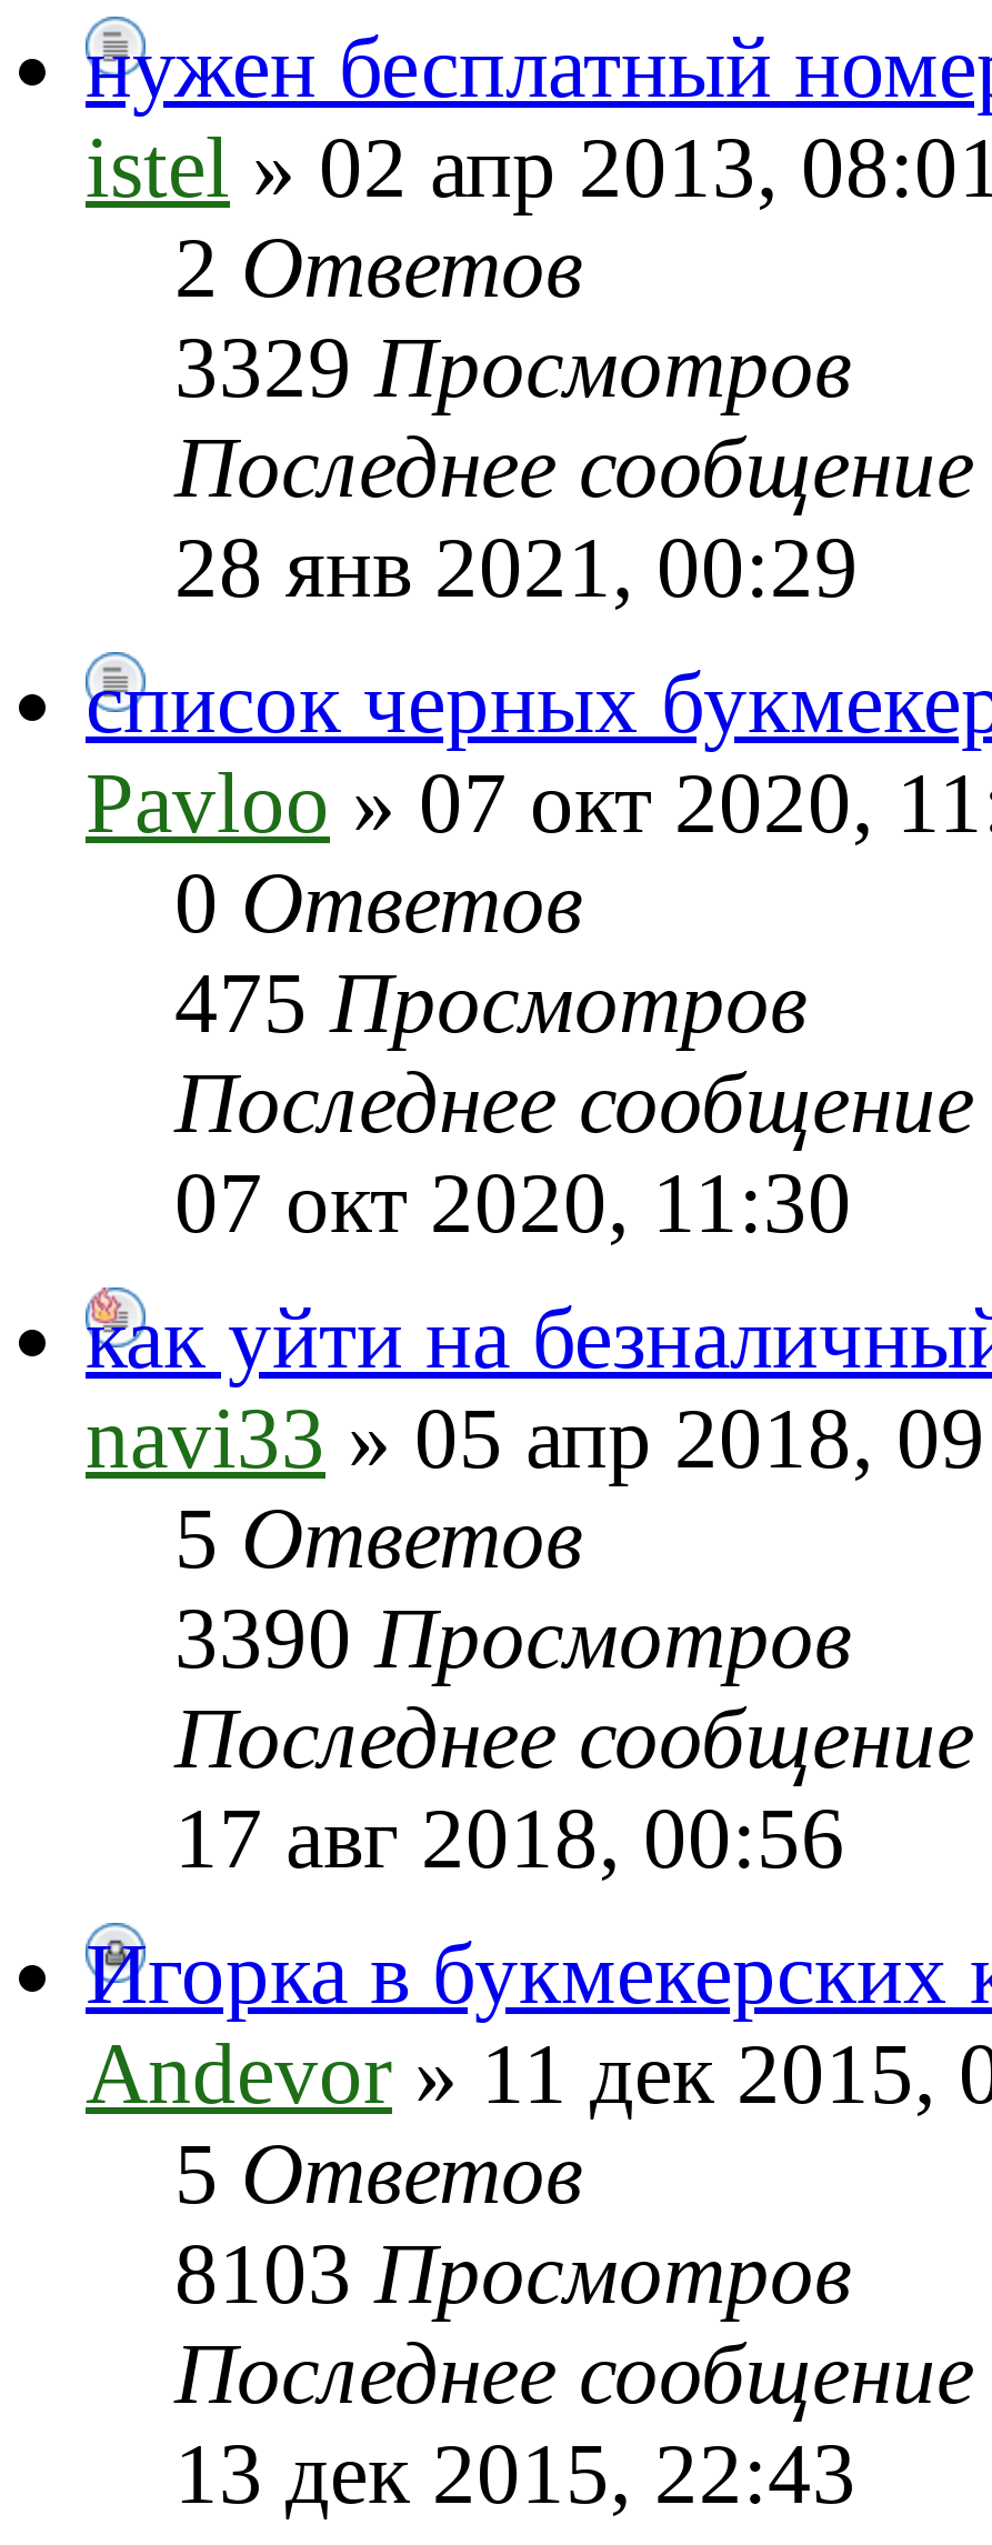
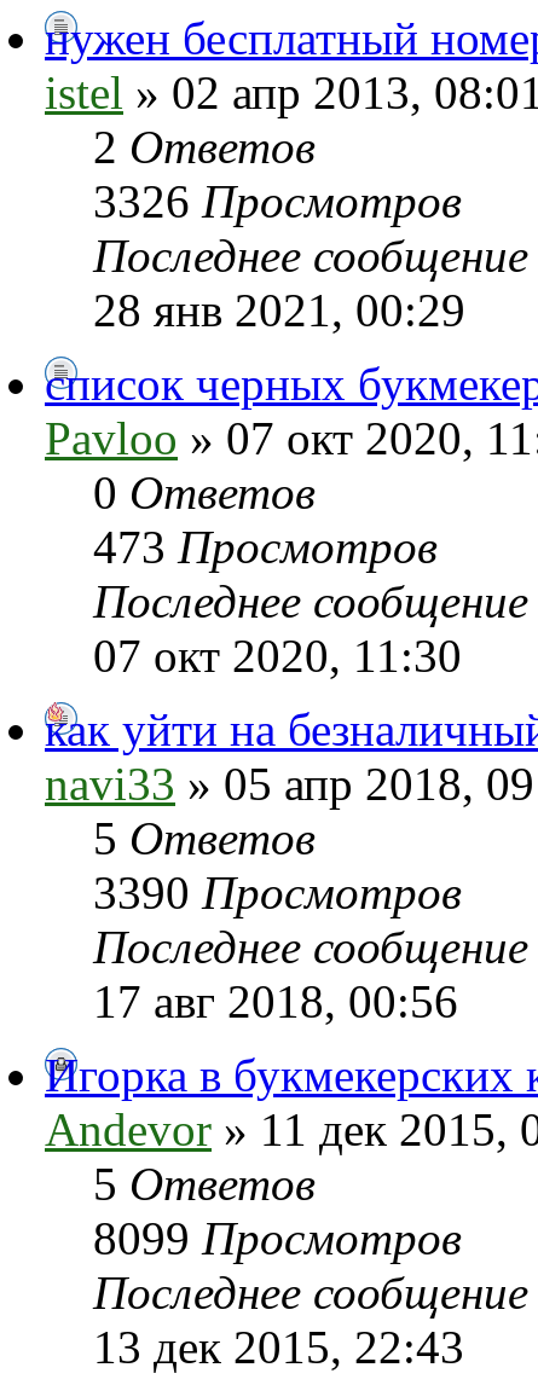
[174,320,852,415] 3329 Просмотров -> [93,176,462,228] 3326 Просмотров
[174,955,808,1051] 475 Просмотров -> [93,521,438,573] 473 Просмотров
[174,2226,852,2321] 8103 Просмотров -> [93,1213,462,1265] 8099 Просмотров

